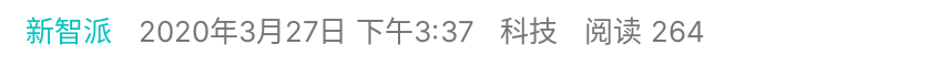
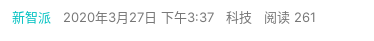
[25,14,704,49] 新智派 2020年3月27日 下午3:37 科技 阅读 264 -> [12,9,316,25] 新智派 2020年3月27日 下午3:37 科技 阅读 261

